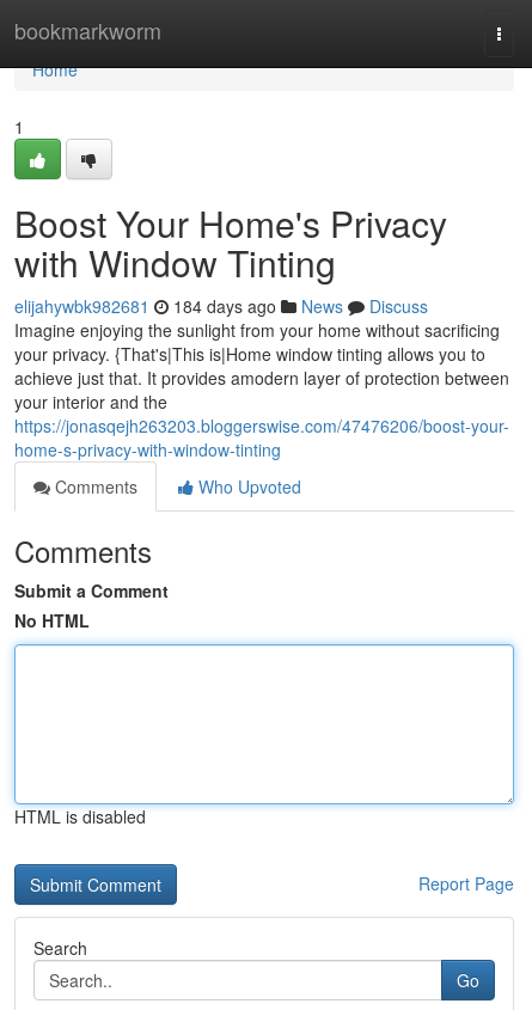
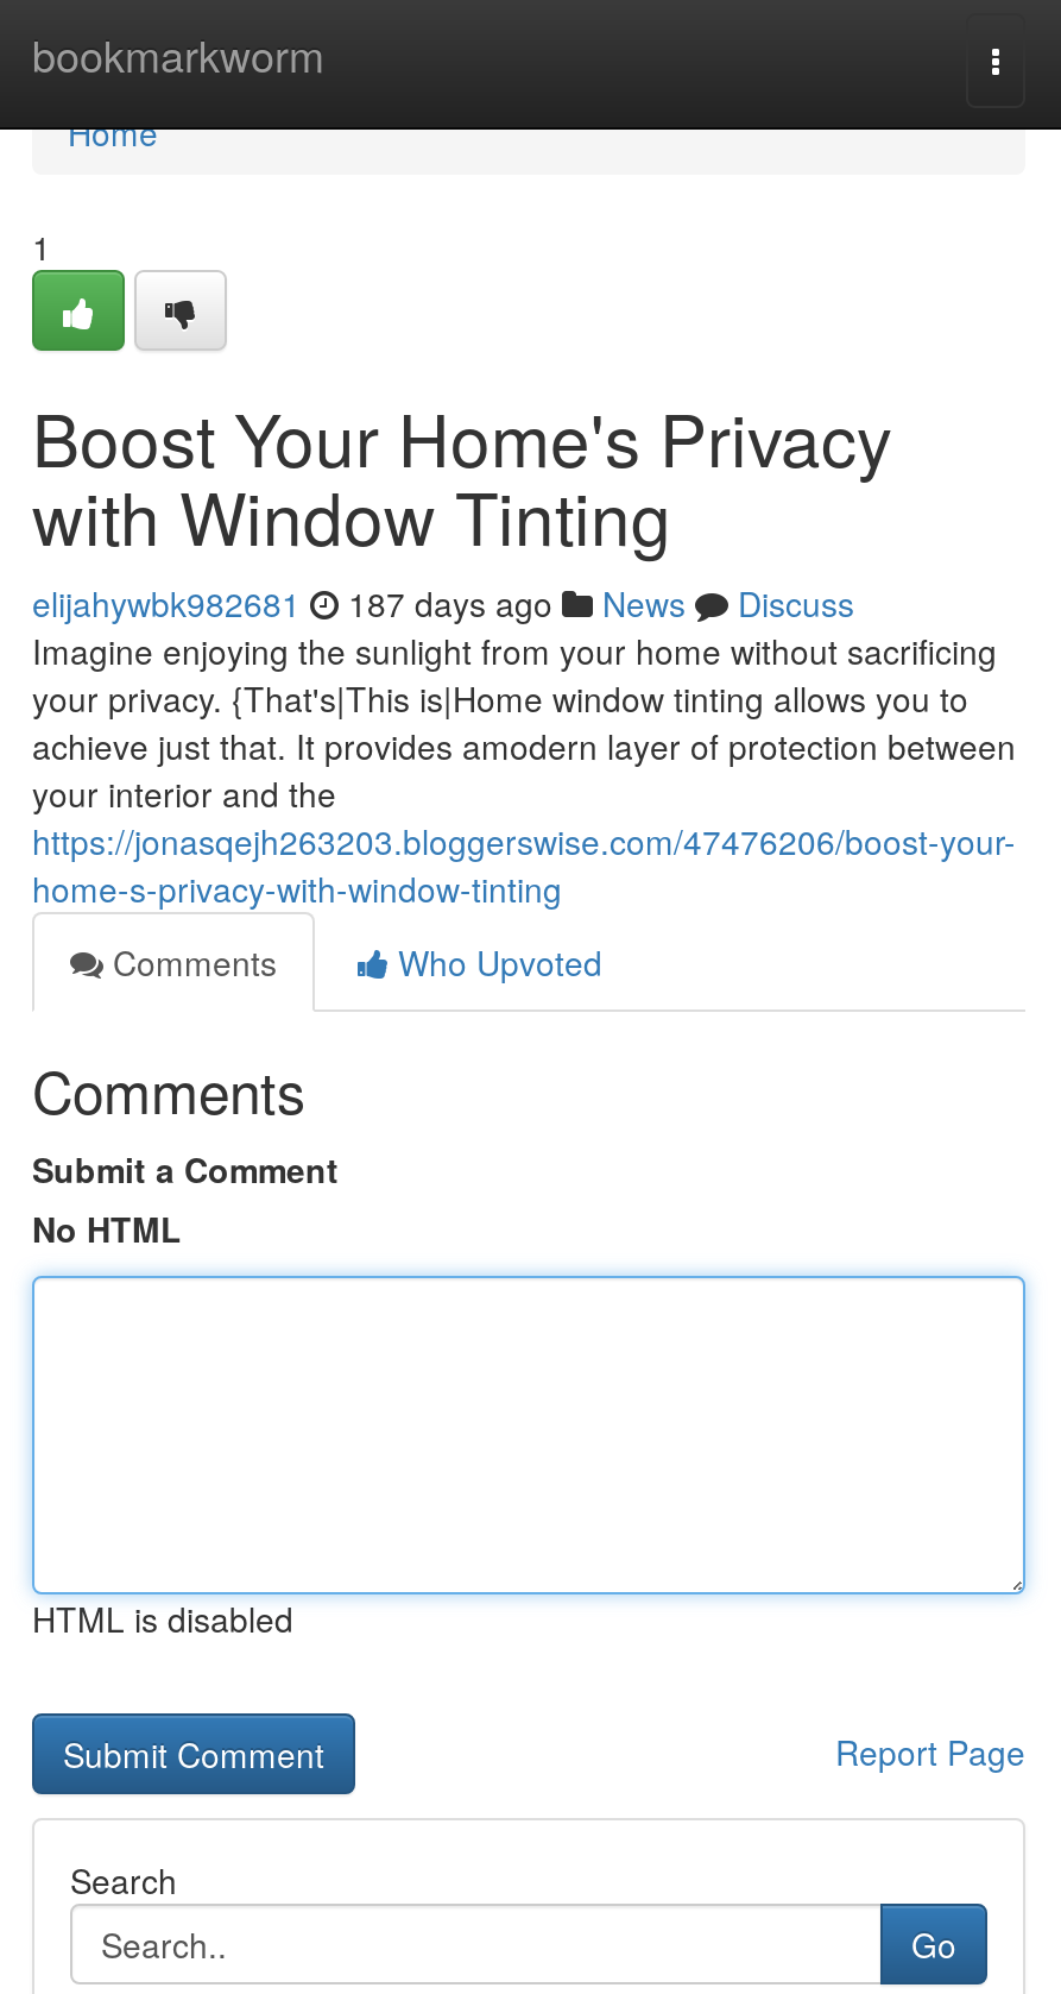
[14,294,428,318] elijahywbk982681 184 days ago News Discuss -> [32,579,854,627] elijahywbk982681 187 days ago News Discuss

